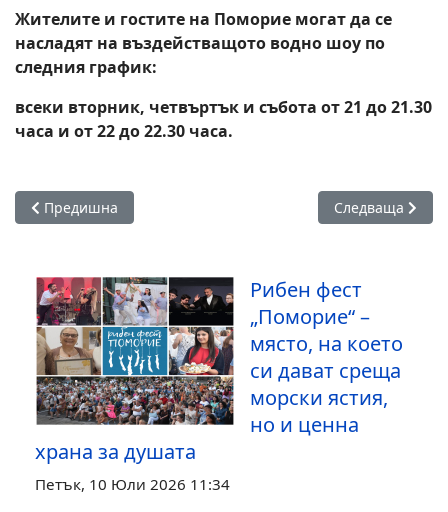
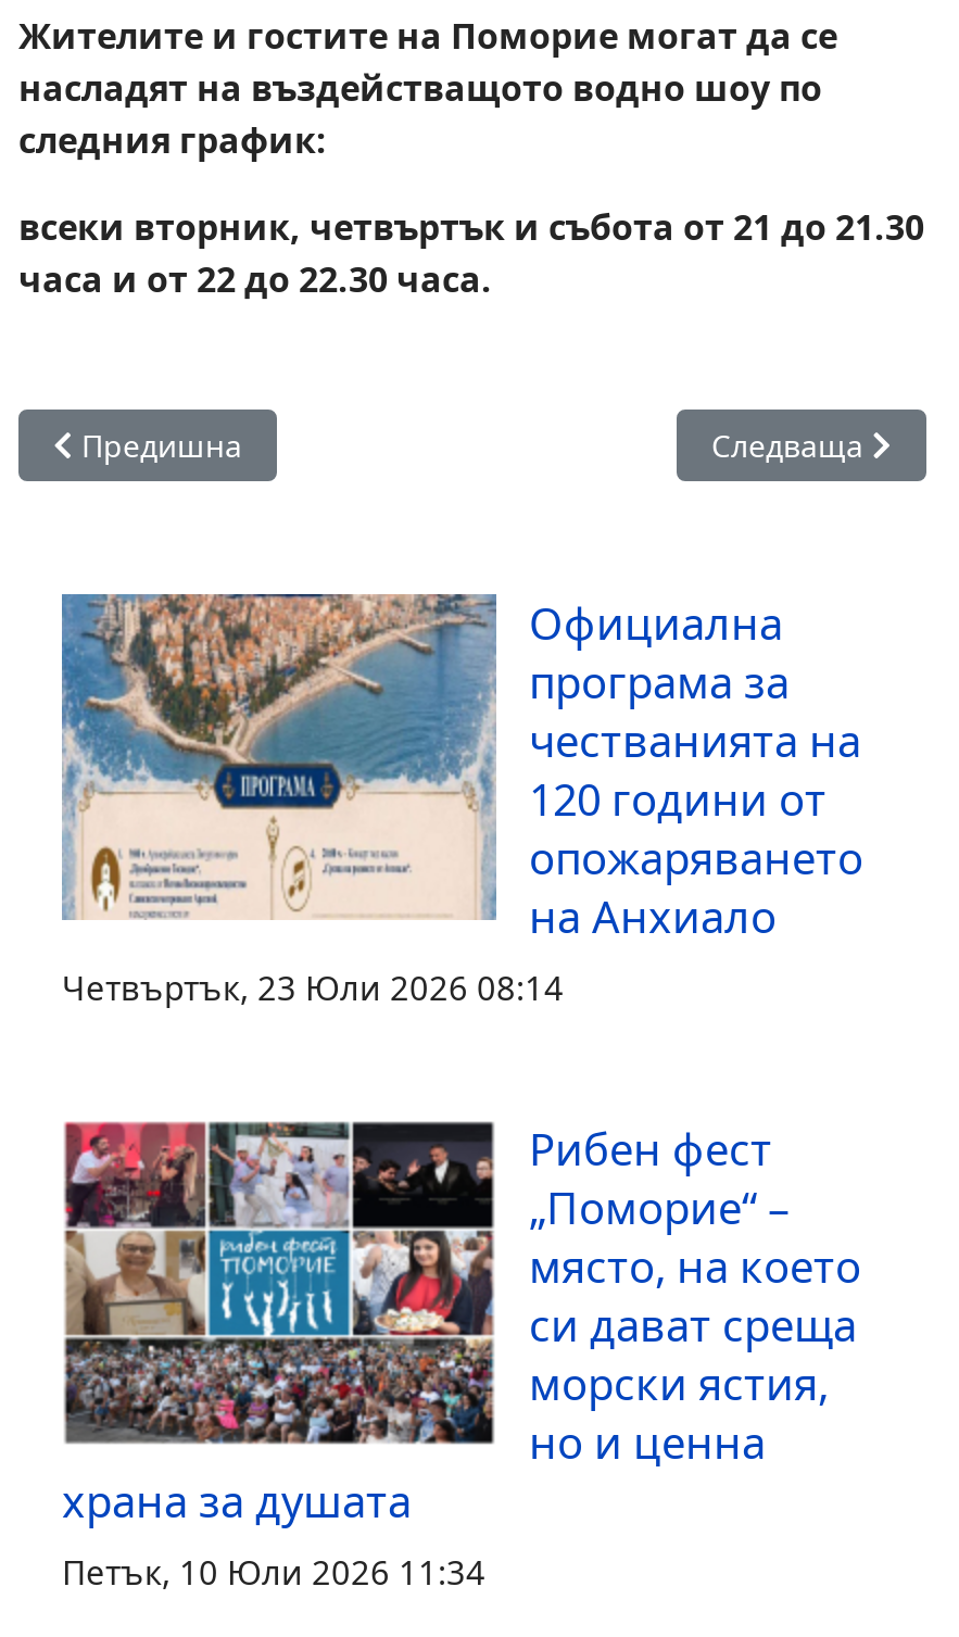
none -> [60,592,863,1010] [image] | Официална | програма за | честванията на | 120 години от | опожаряването | на Анхиало | Четвъртък, 23 Юли 2026 08:14

